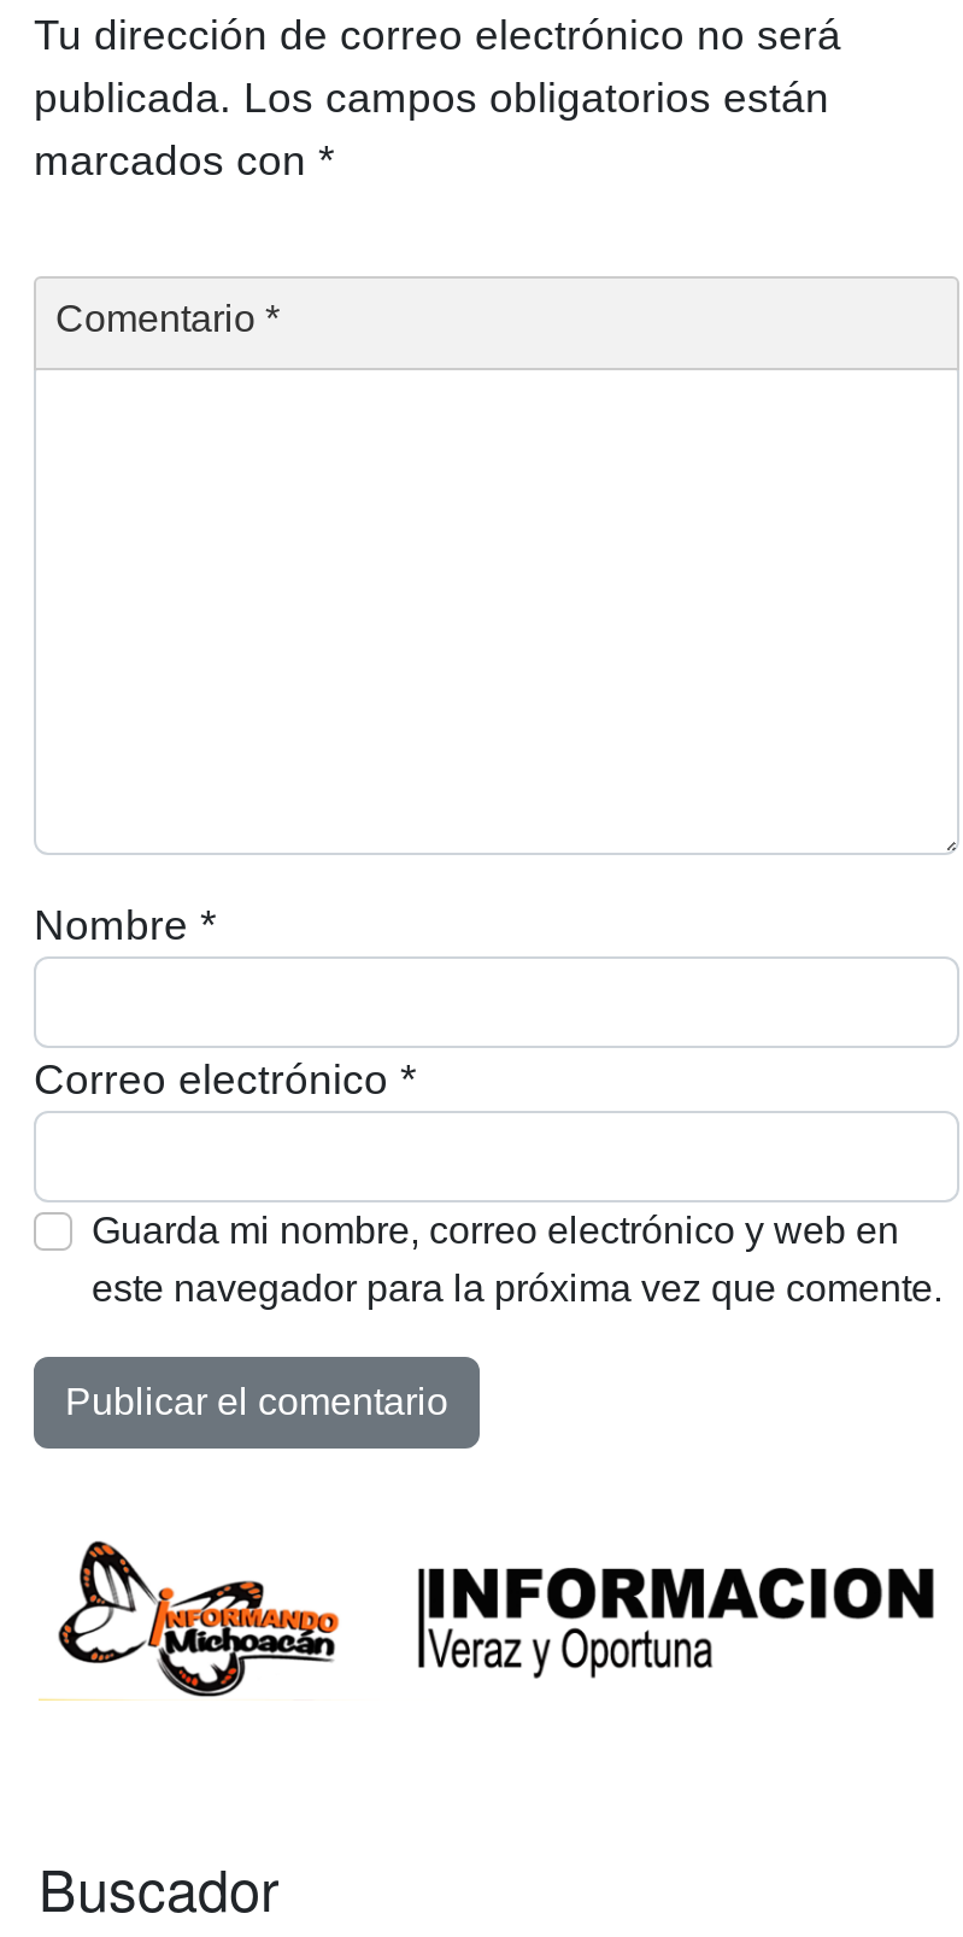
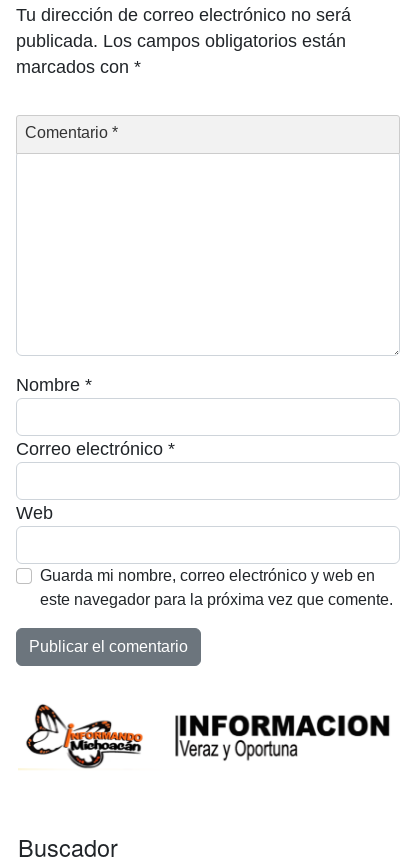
none -> [16,502,53,522] Web

